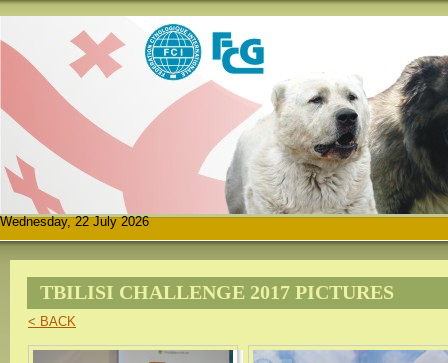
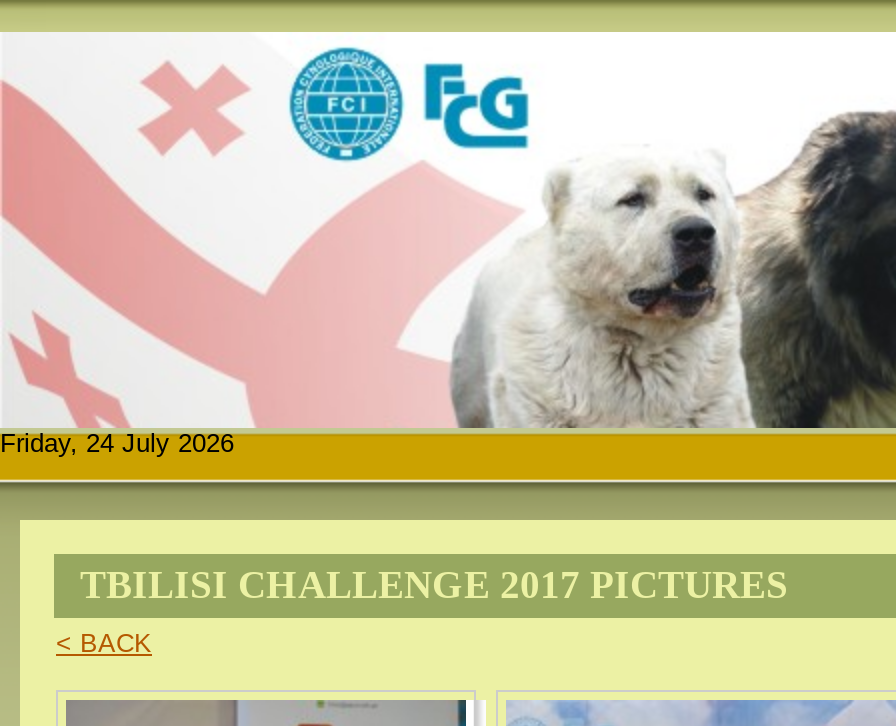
[0,214,149,229] Wednesday, 22 July 2026 -> [0,428,234,458] Friday, 24 July 2026

